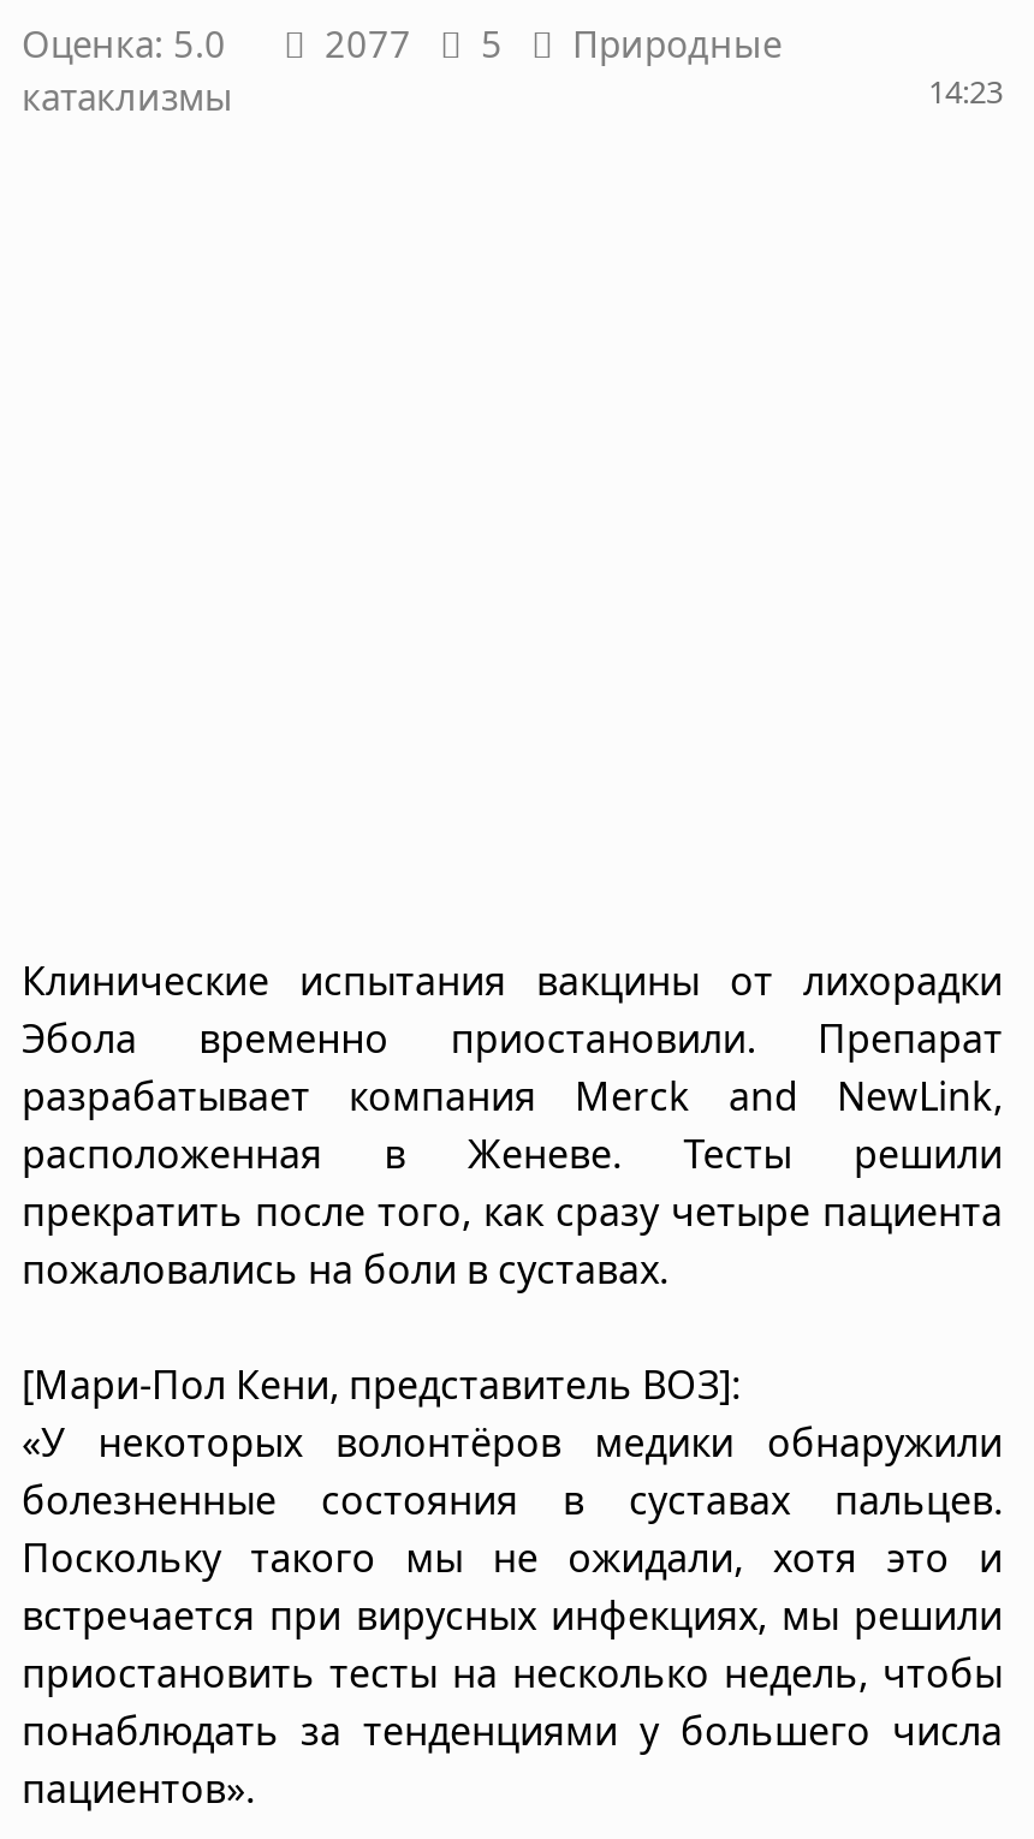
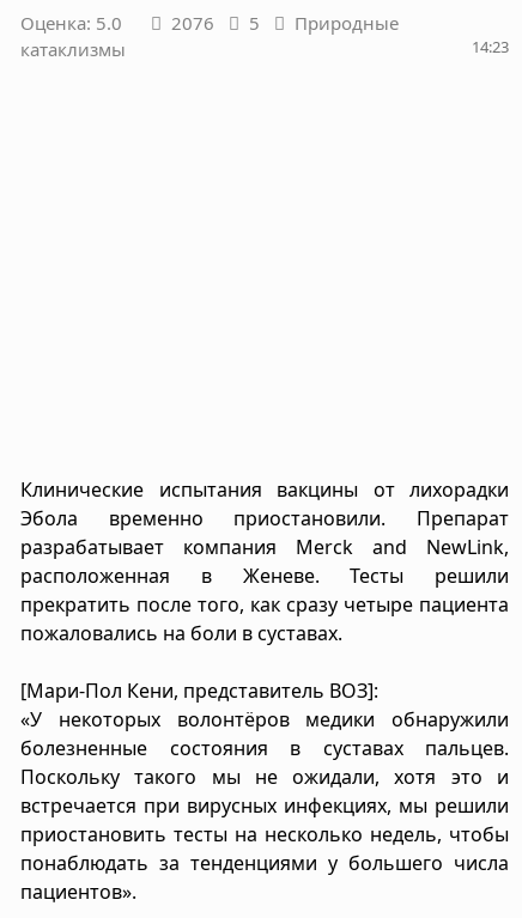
[22,19,782,67] Оценка: 5.0 2077 5 Природные -> [20,11,399,34] Оценка: 5.0 2076 5 Природные

